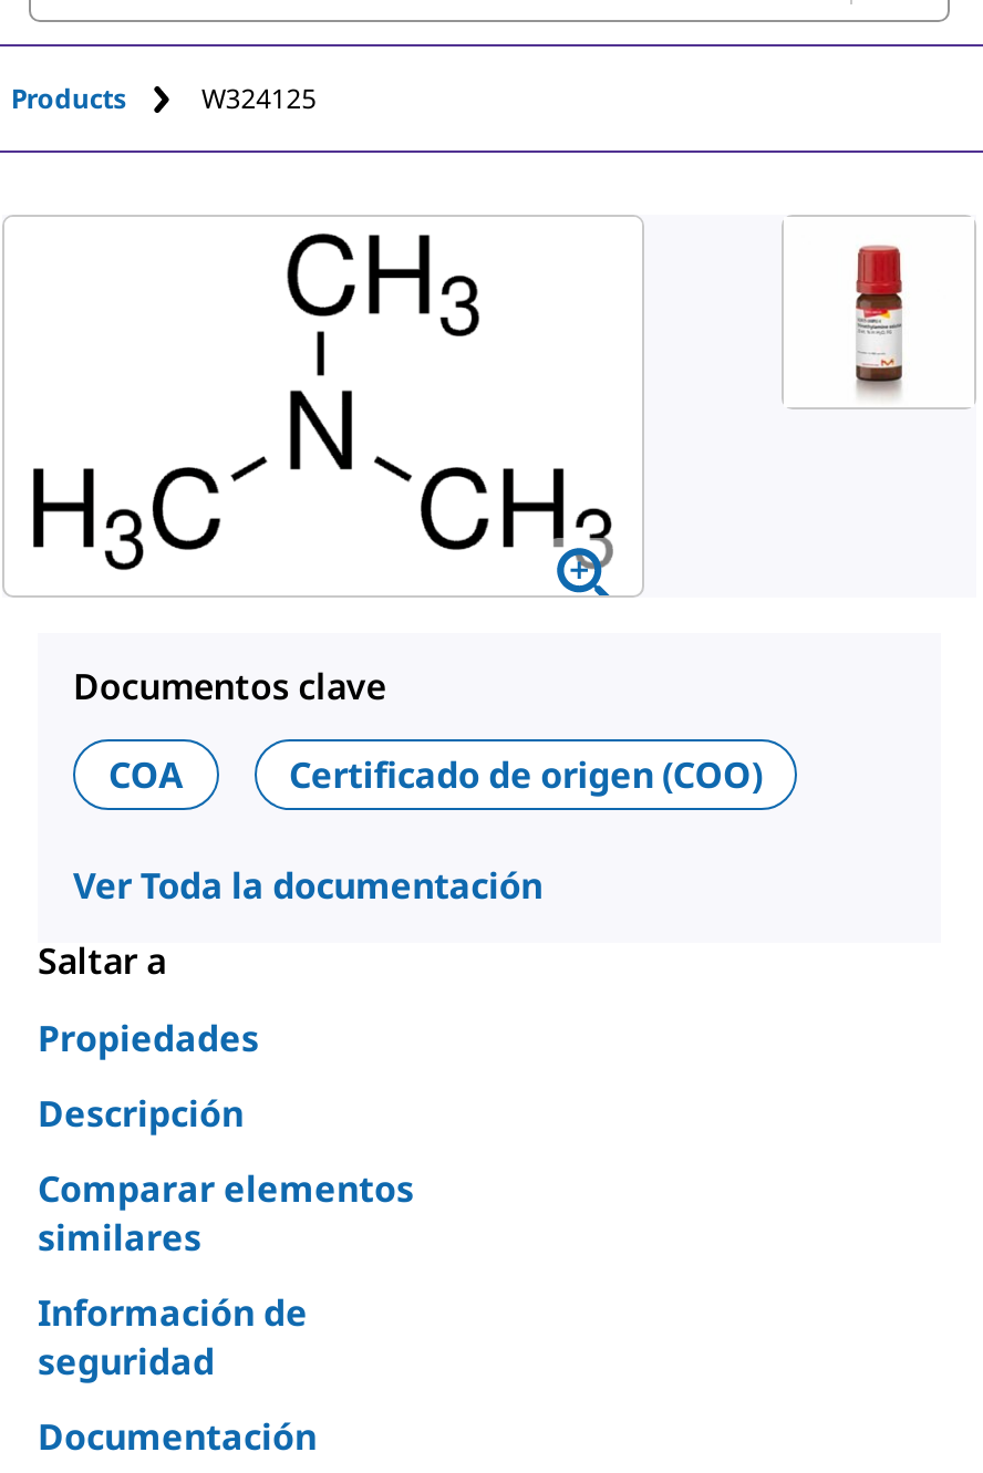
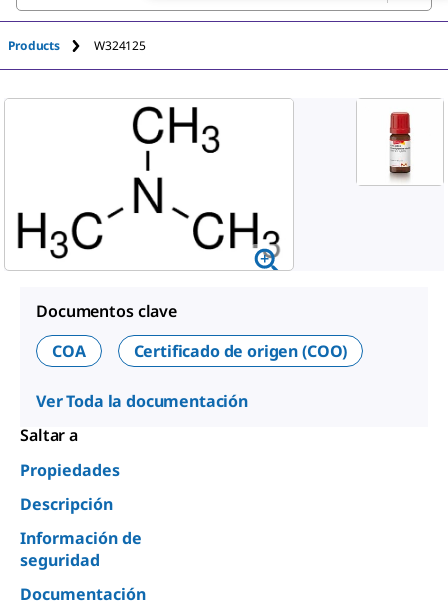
[38,1164,414,1261] Comparar elementos | similares -> none

